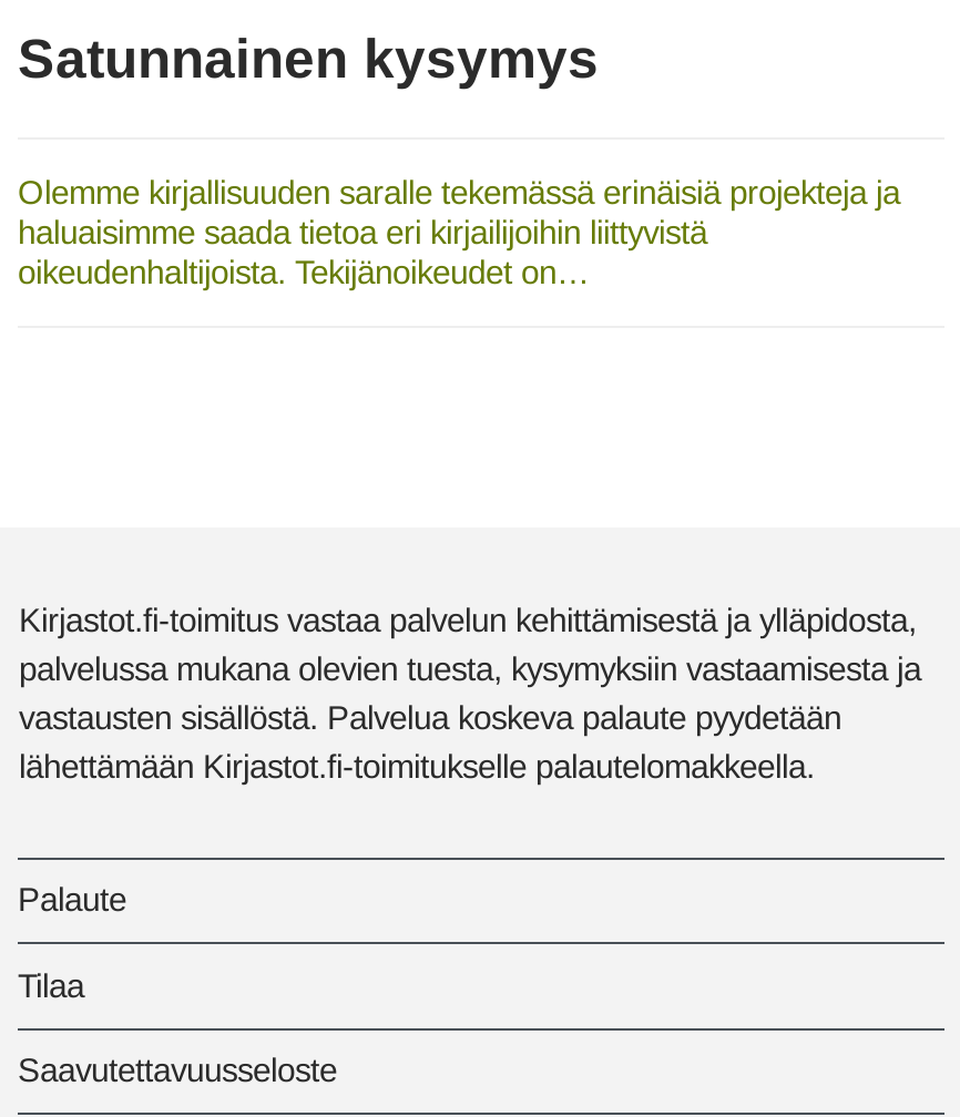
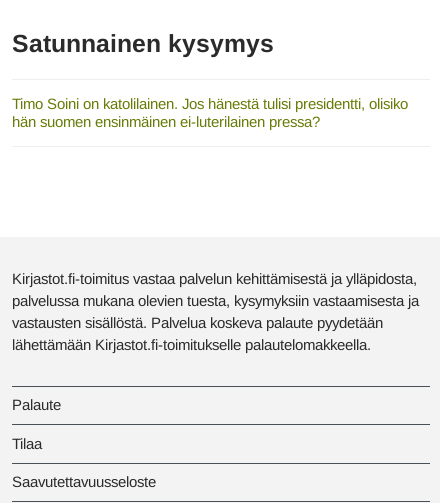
[18,174,900,291] Olemme kirjallisuuden saralle tekemässä erinäisiä projekteja ja | haluaisimme saada tietoa eri kirjailijoihin liittyvistä | oikeudenhaltijoista. Tekijänoikeudet on… -> [12,95,408,130] Timo Soini on katolilainen. Jos hänestä tulisi presidentti, olisiko | hän suomen ensinmäinen ei-luterilainen pressa?

